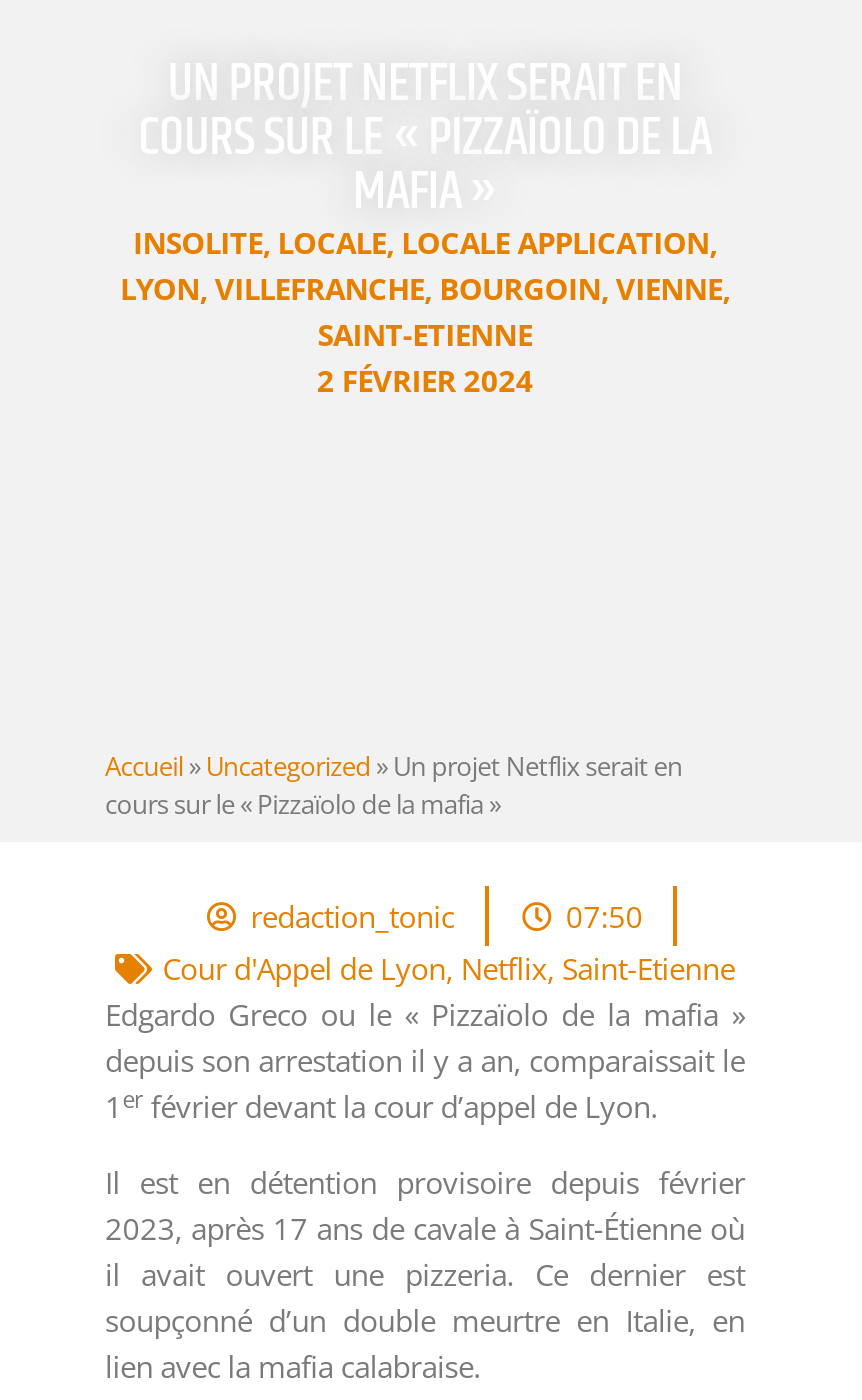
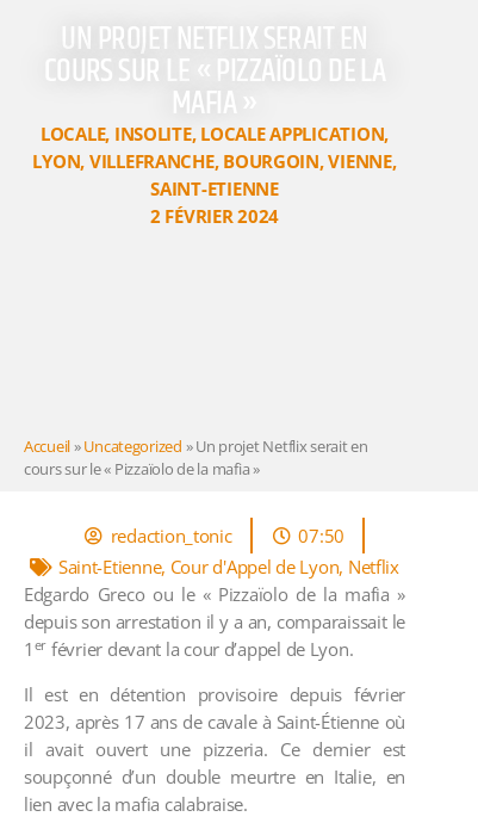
[133,221,717,261] INSOLITE, LOCALE, LOCALE APPLICATION, -> [41,121,389,145] LOCALE, INSOLITE, LOCALE APPLICATION,
[163,949,735,989] Cour d'Appel de Lyon, Netflix, Saint-Etienne -> [58,555,399,579] Saint-Etienne, Cour d'Appel de Lyon, Netflix

